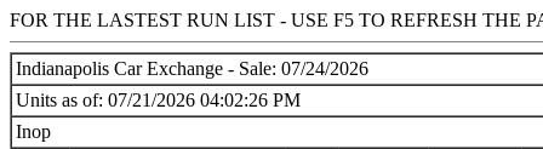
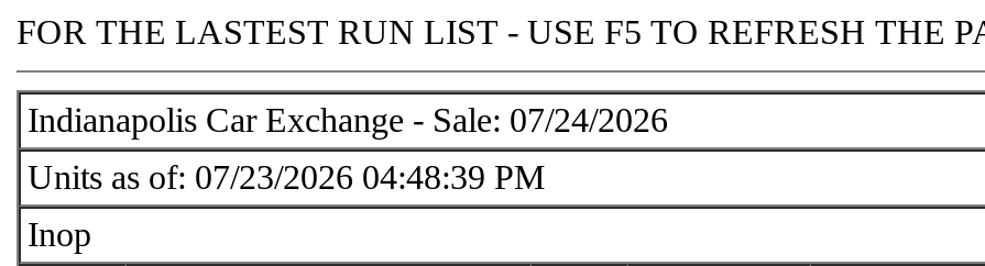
[16,90,301,110] Units as of: 07/21/2026 04:02:26 PM -> [28,158,545,196] Units as of: 07/23/2026 04:48:39 PM

